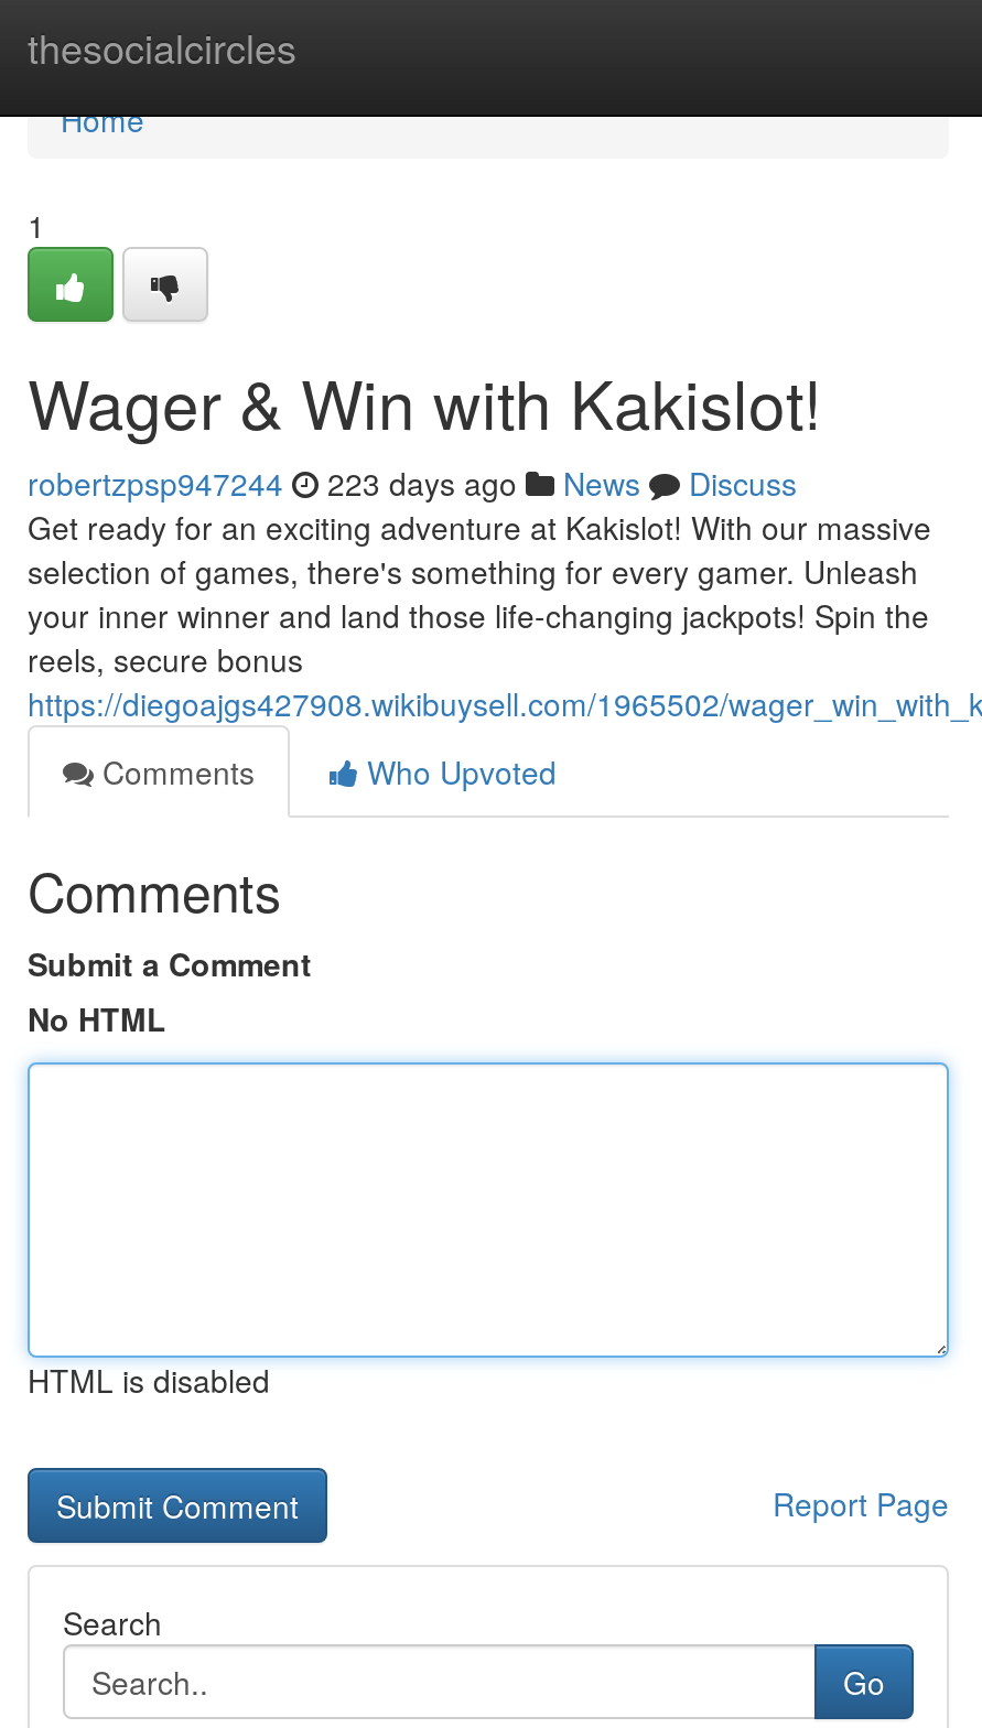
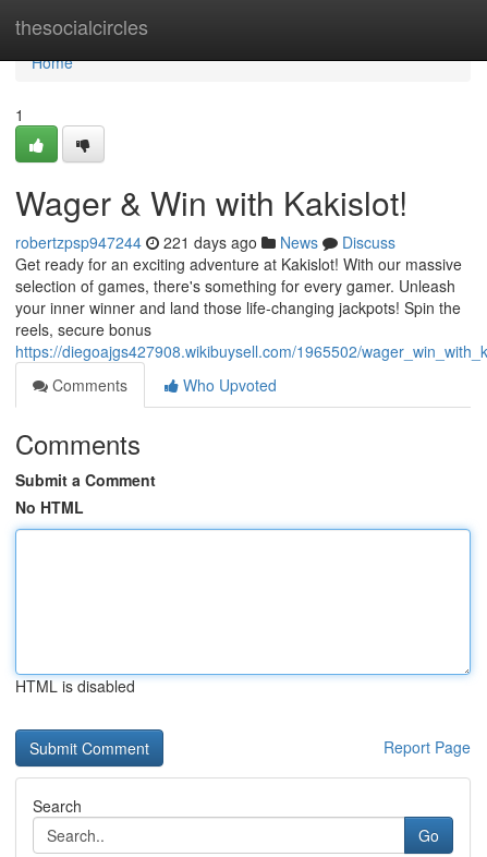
[28,461,797,505] robertzpsp947244 223 days ago News Discuss -> [15,231,395,253] robertzpsp947244 221 days ago News Discuss

